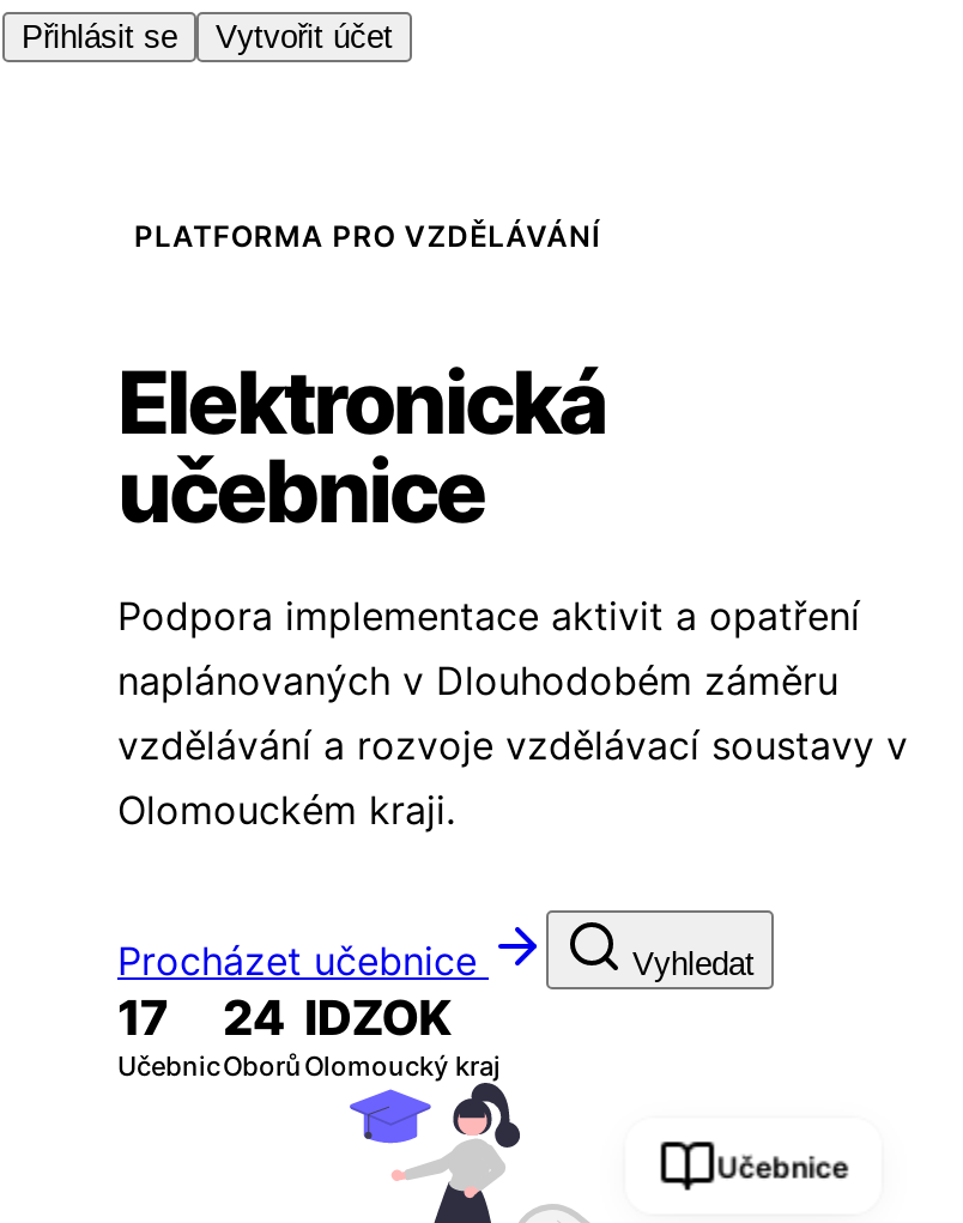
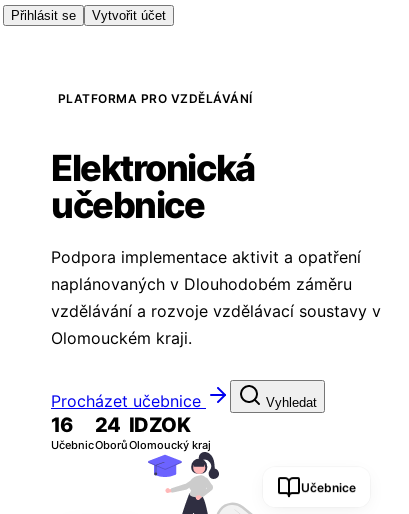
[117,990,450,1047] 17 24 IDZOK -> [51,413,190,437] 16 24 IDZOK

